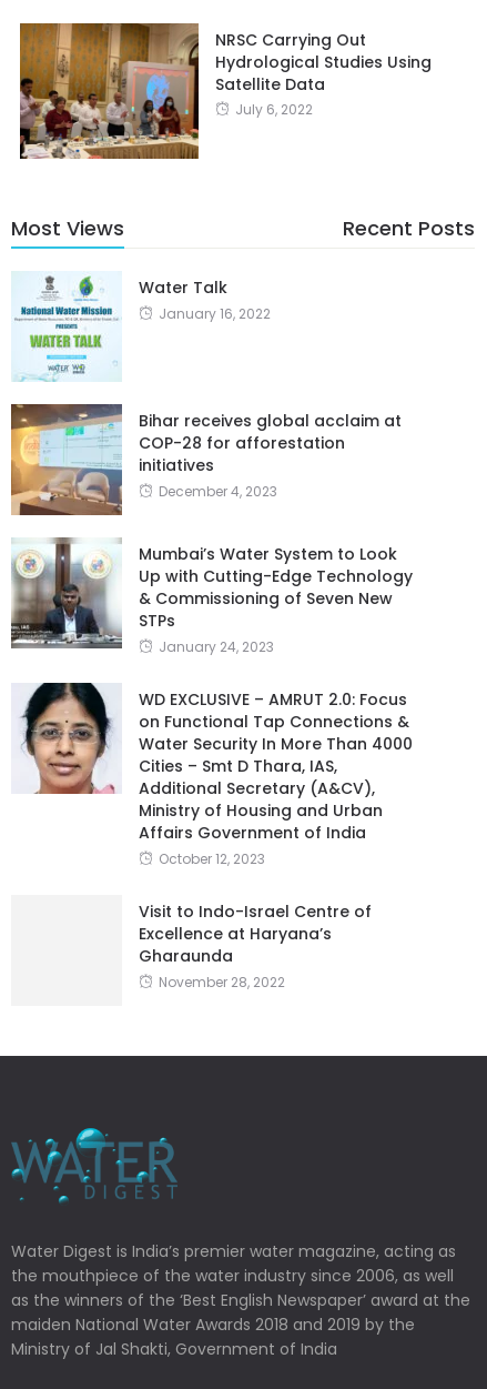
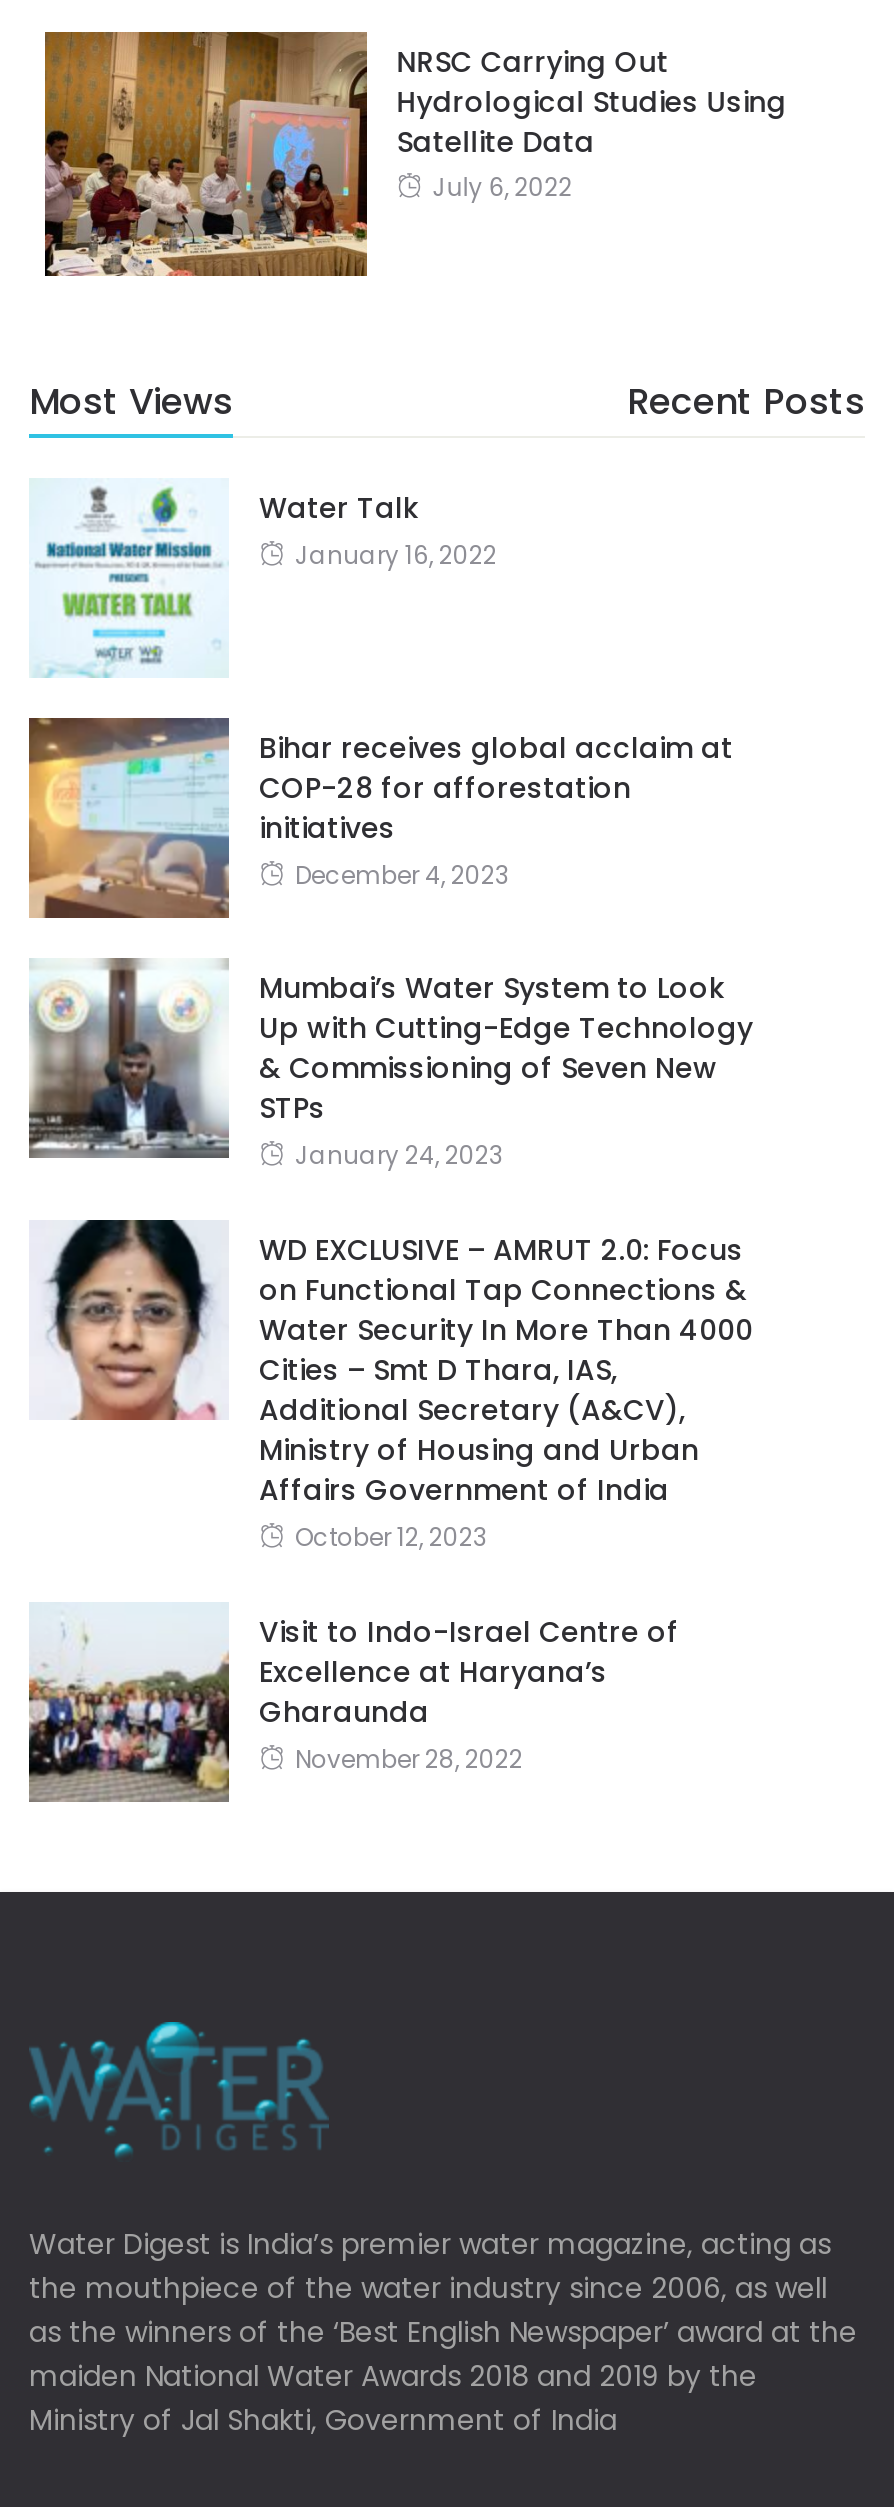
none -> [27,1624,231,1804] [image]

